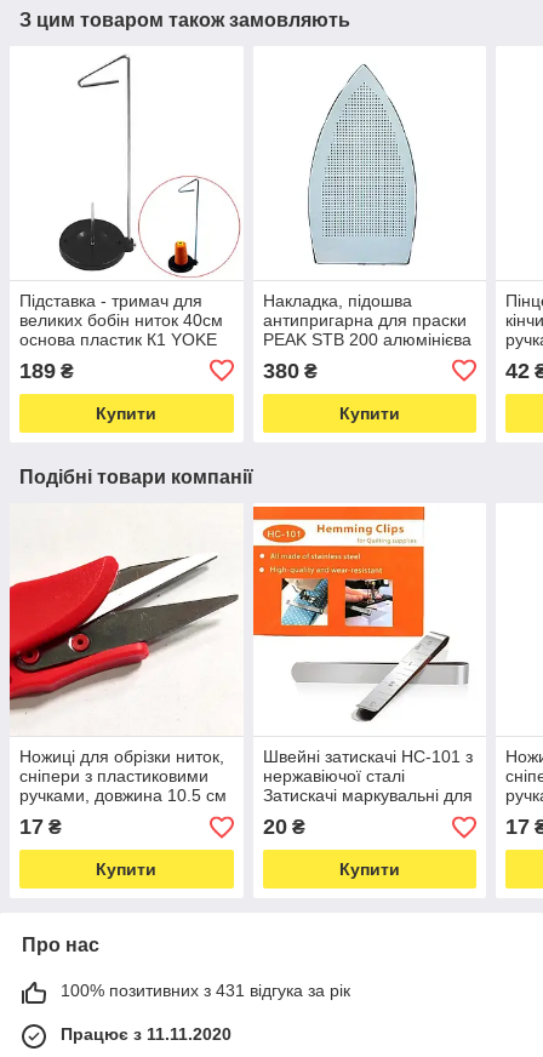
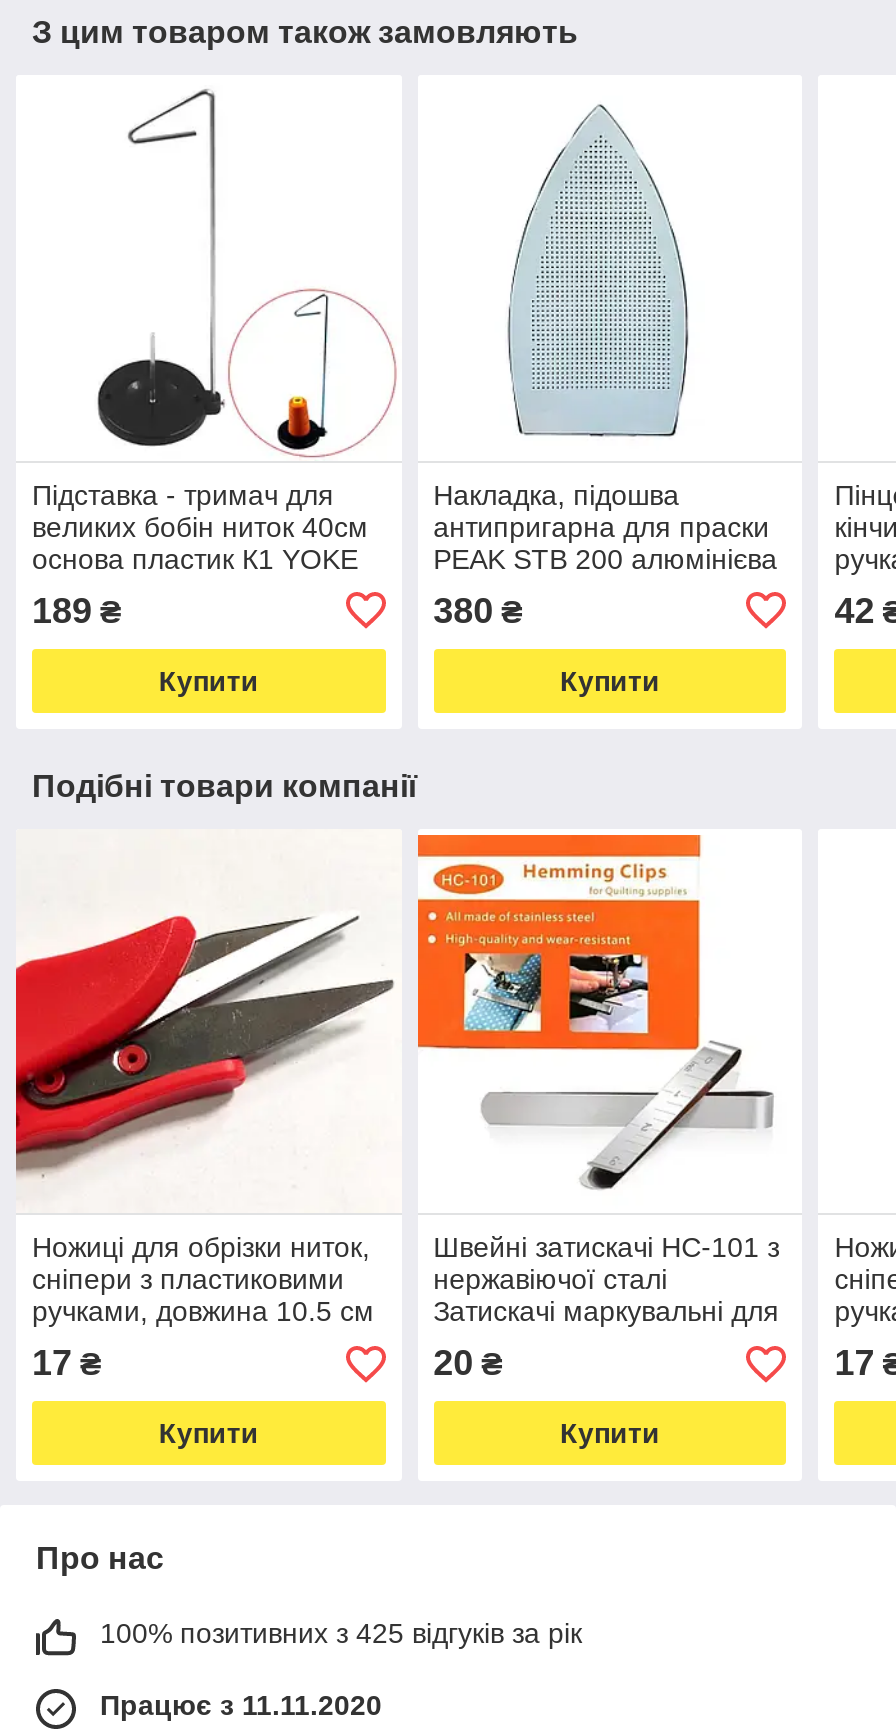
[61,981,350,1001] 100% позитивних з 431 відгука за рік -> [100,1618,582,1650] 100% позитивних з 425 відгуків за рік

